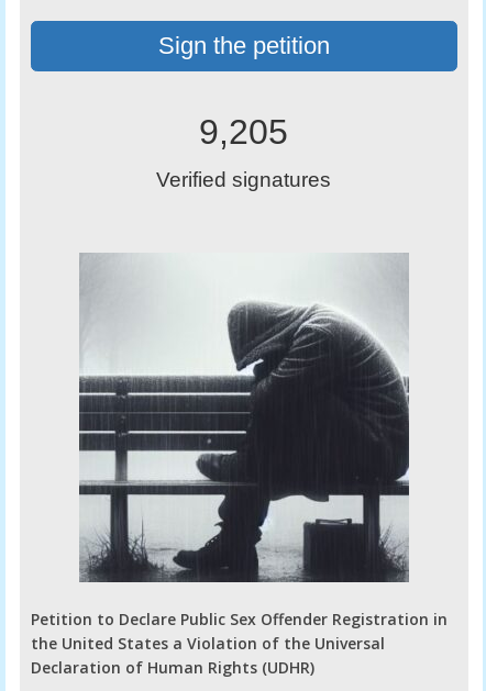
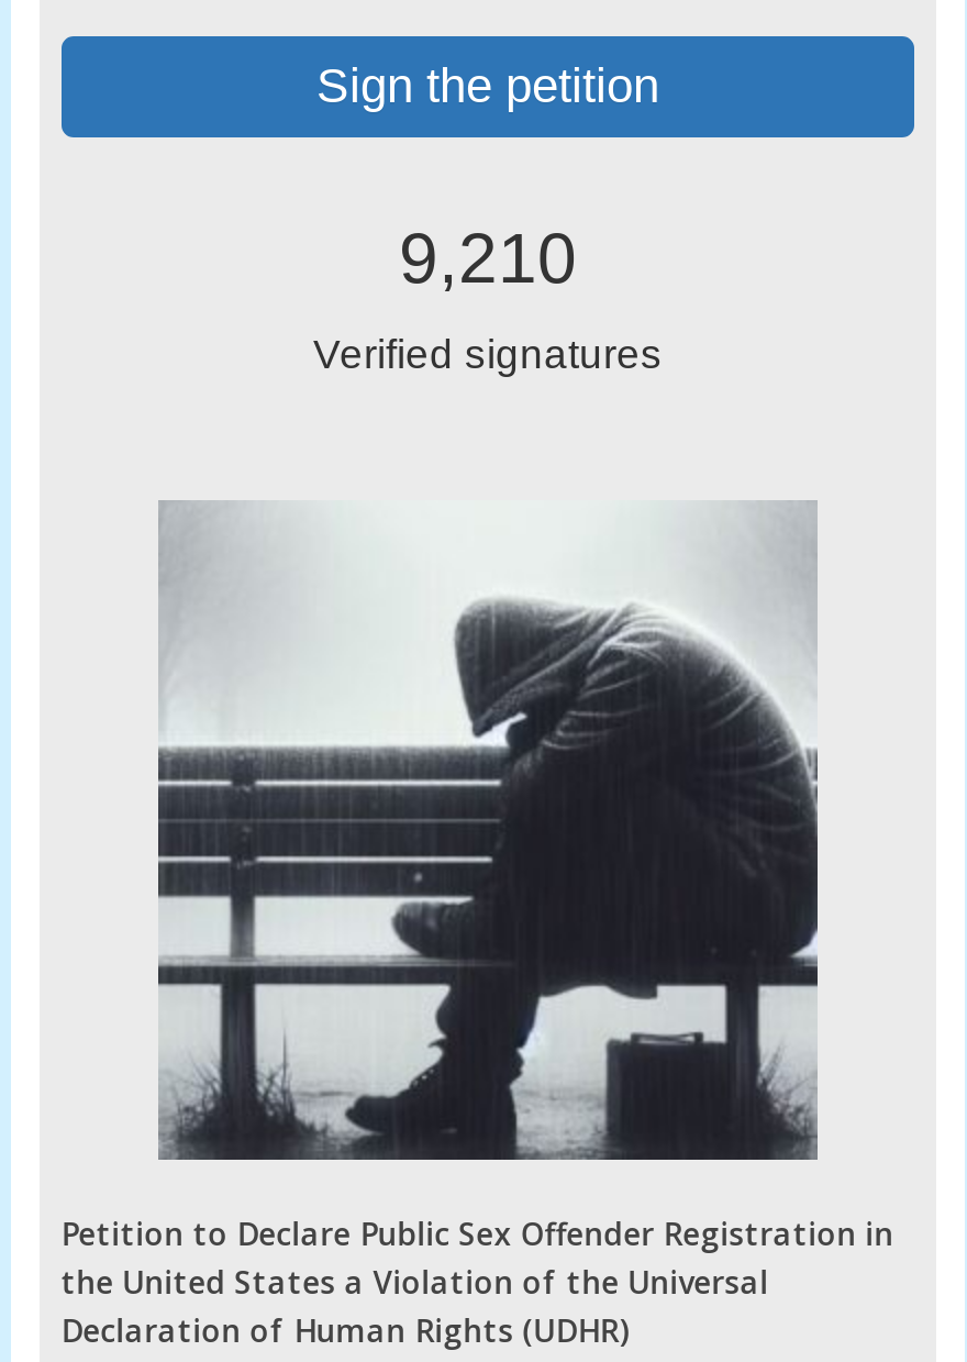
[200,112,289,151] 9,205 -> [399,218,577,297] 9,210

